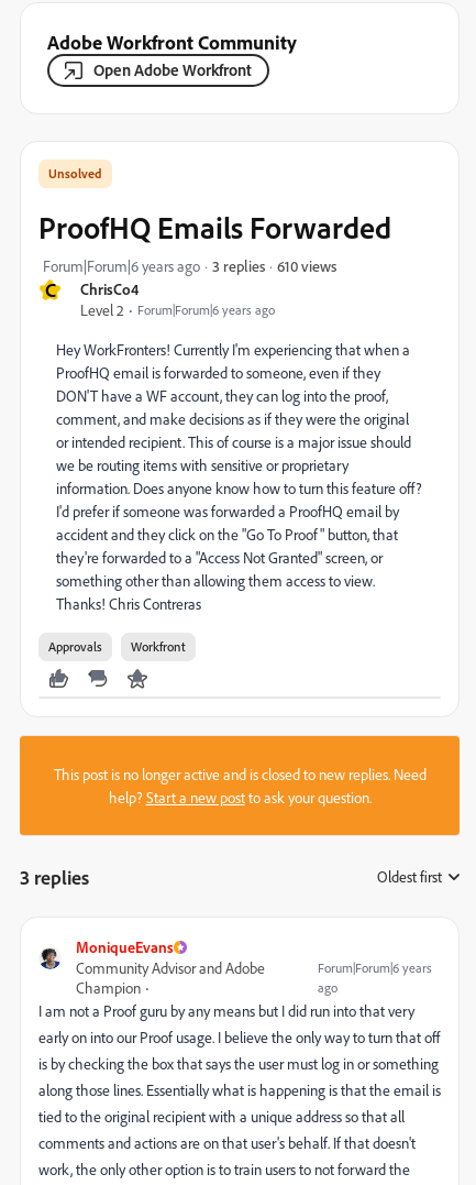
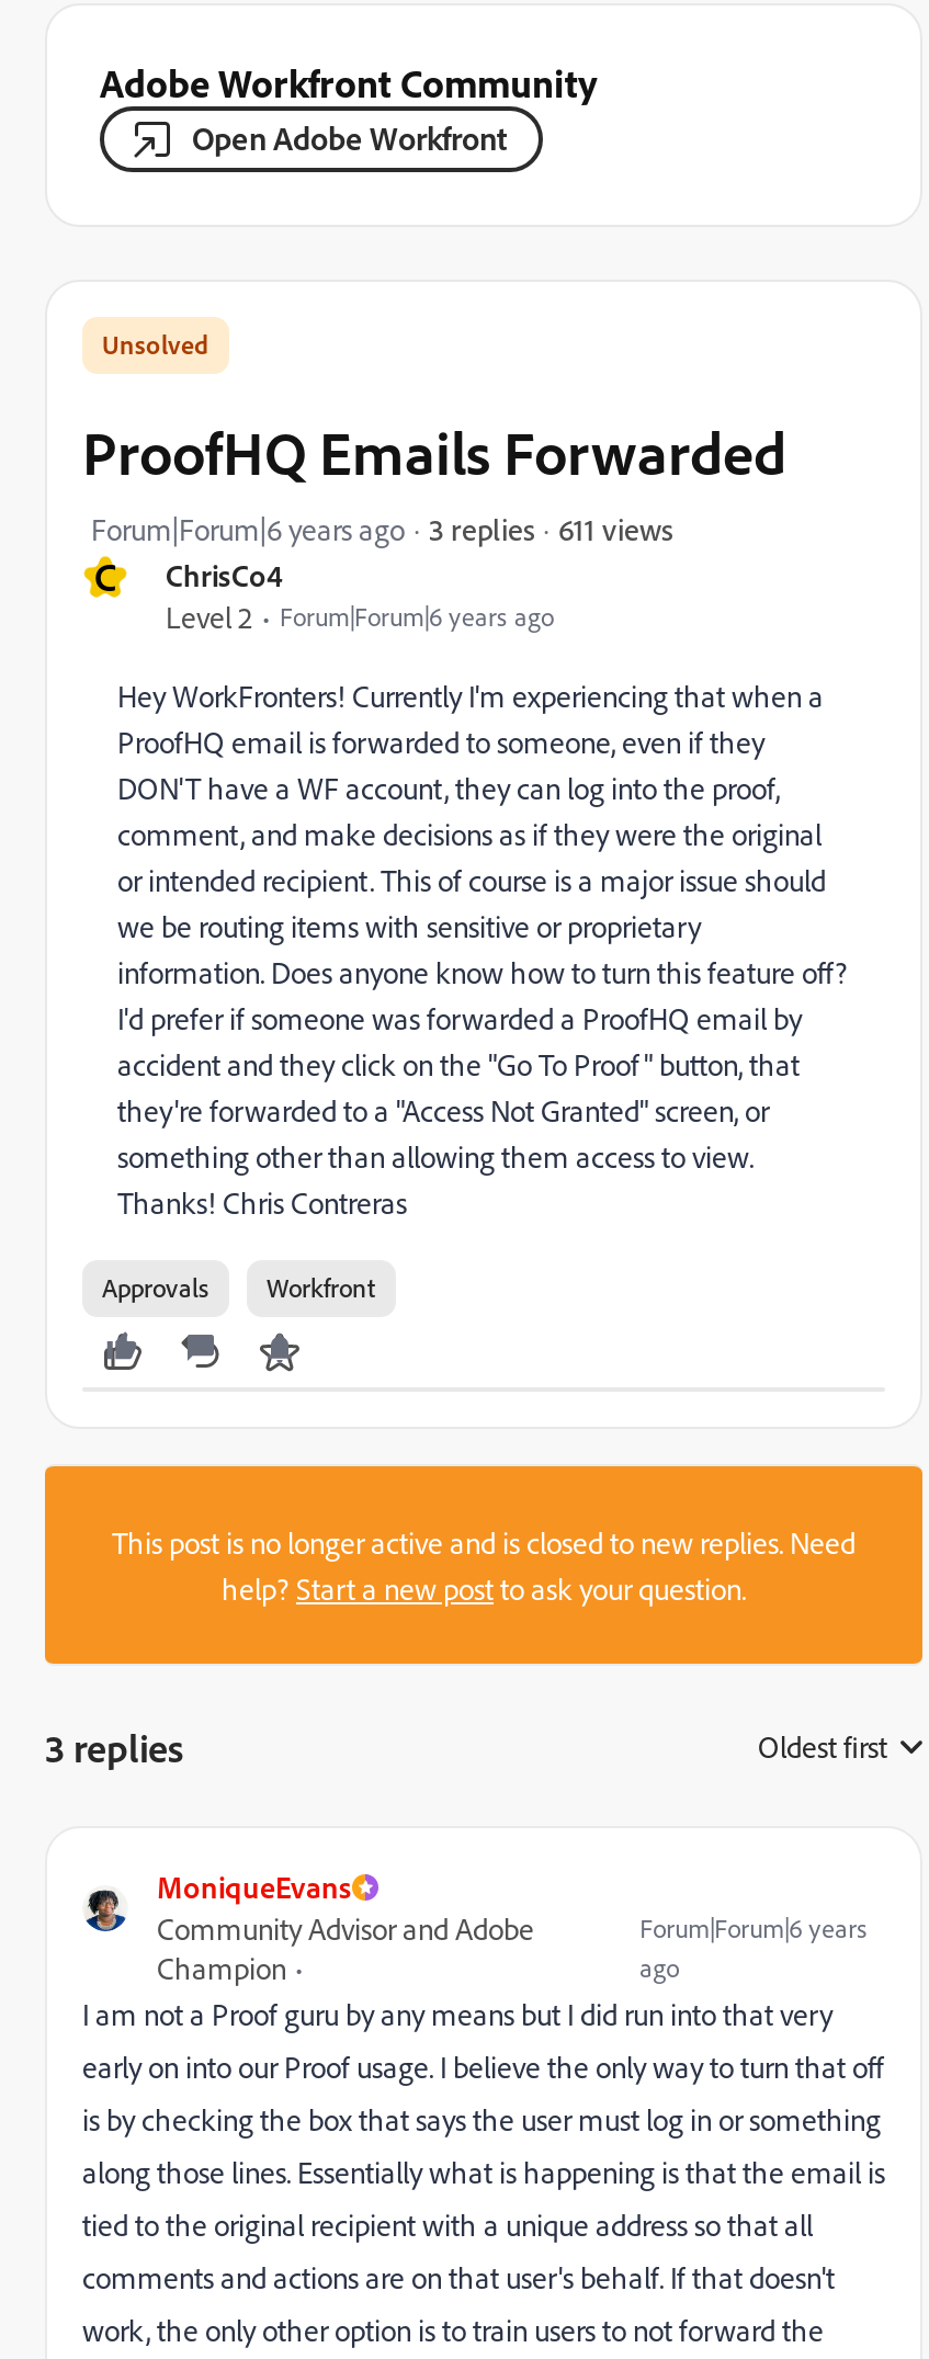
[277,256,336,275] 610 views -> [558,509,672,546] 611 views

